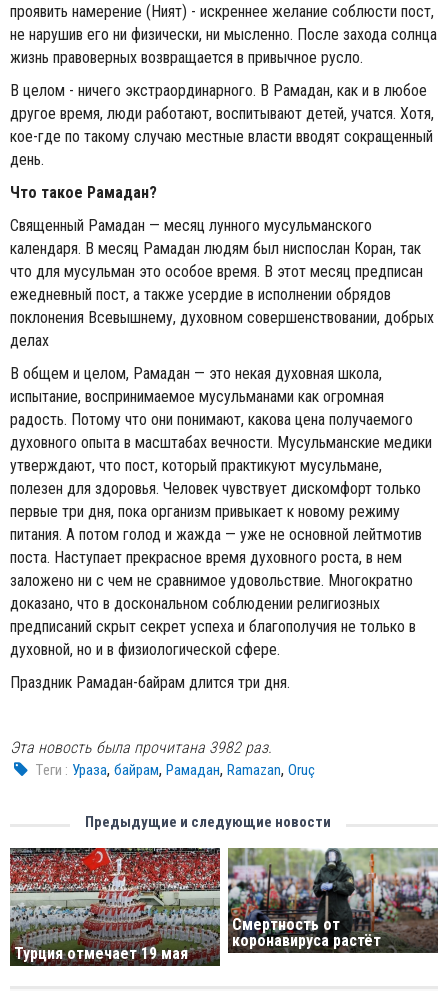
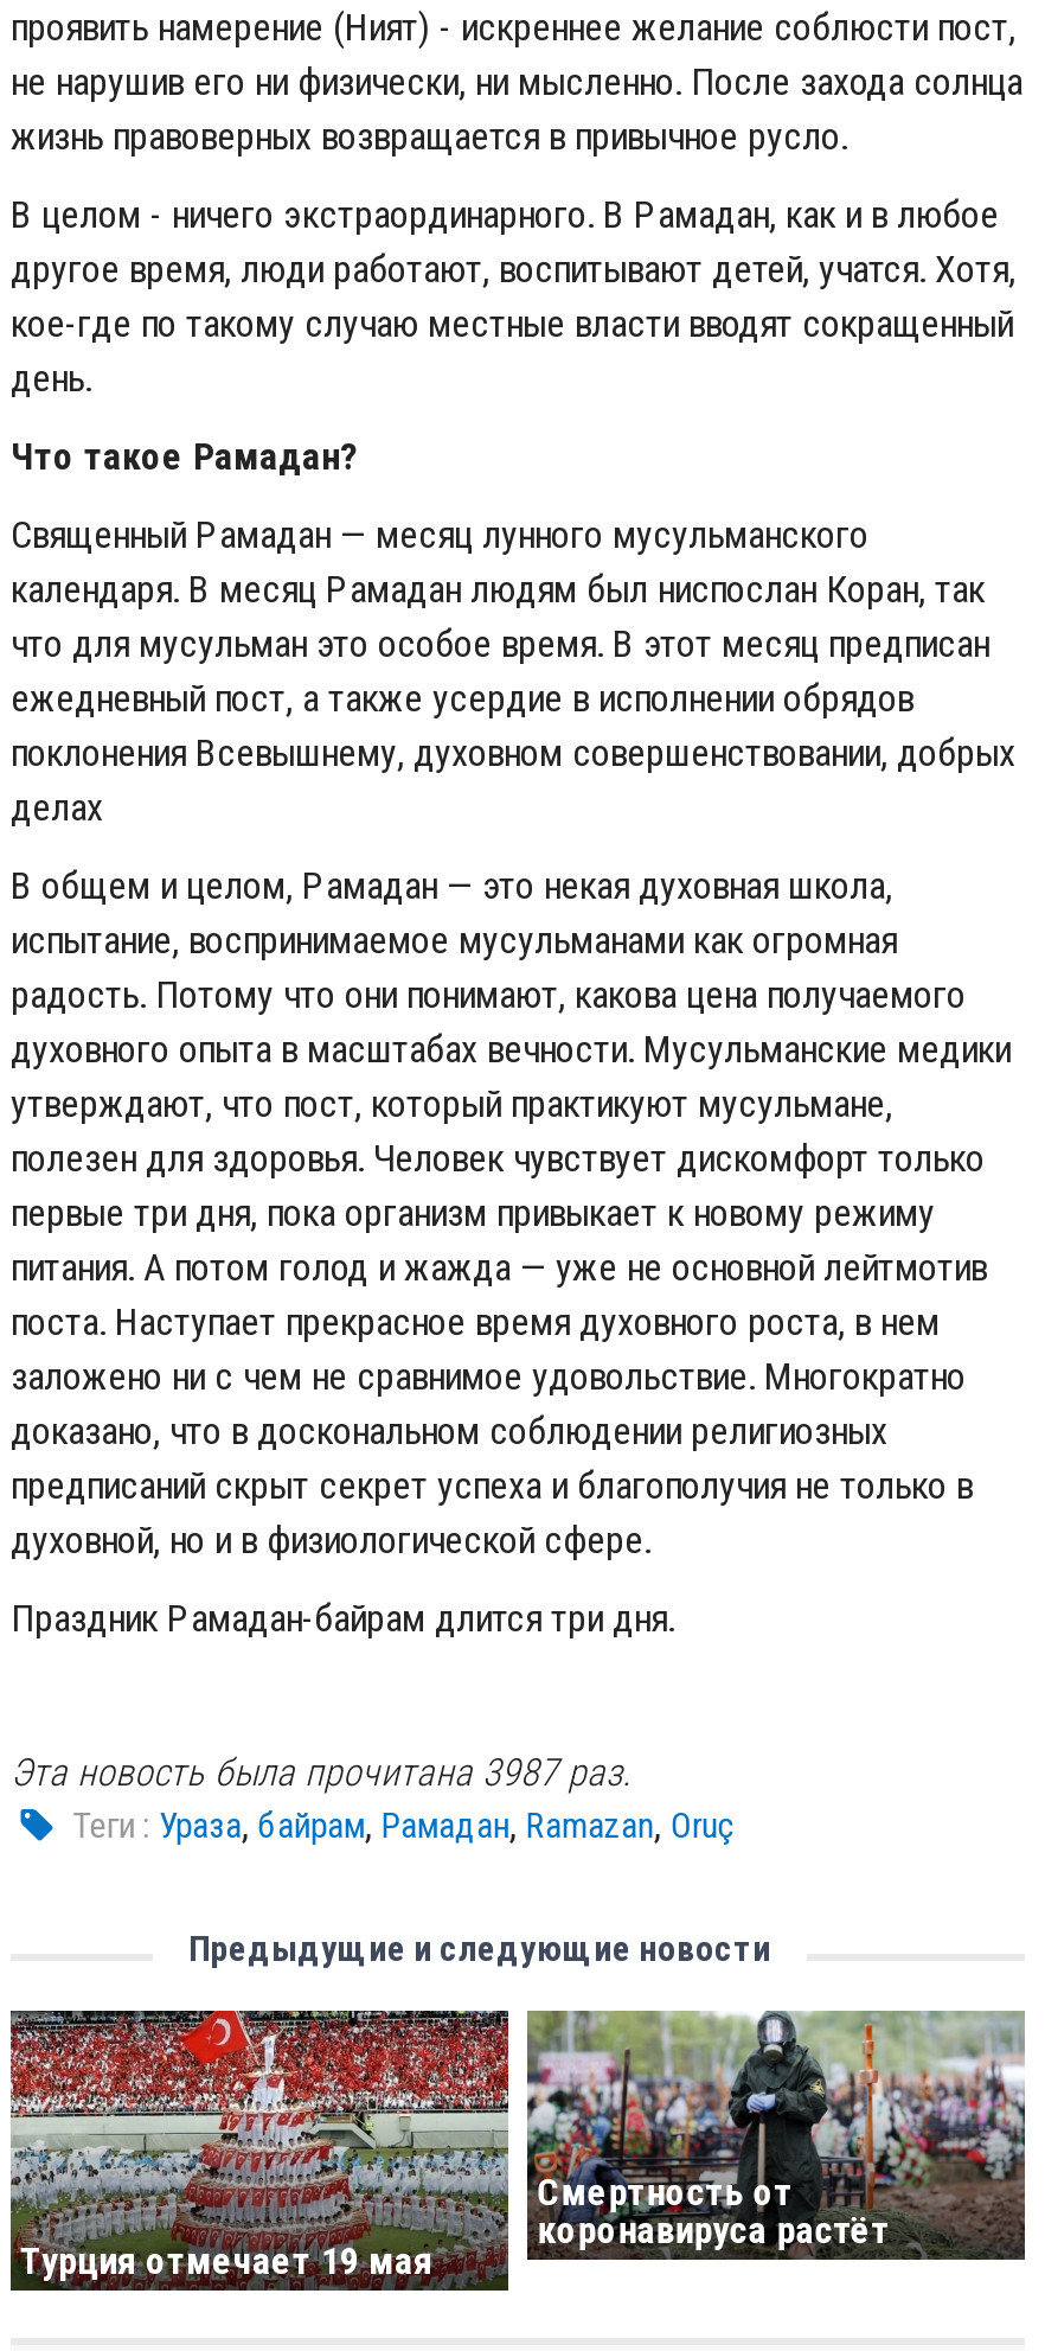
[10,738,272,757] Эта новость была прочитана 3982 раз. -> [11,1750,632,1795] Эта новость была прочитана 3987 раз.

